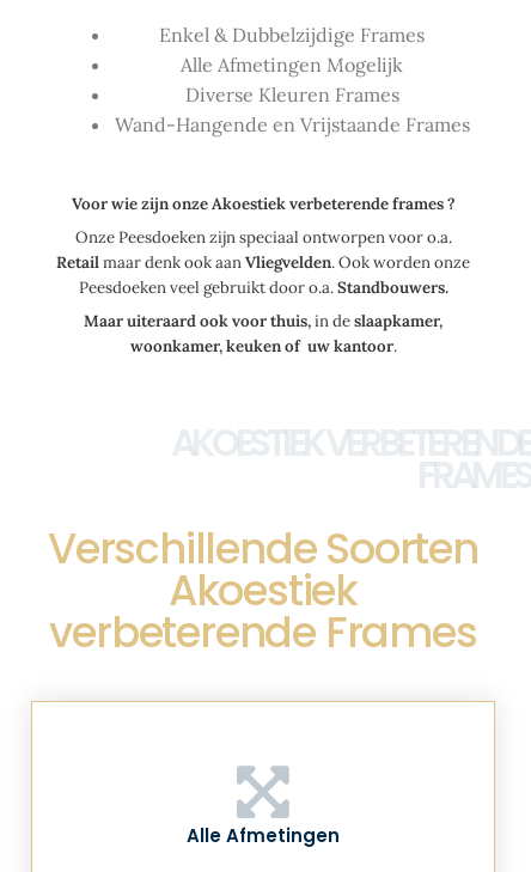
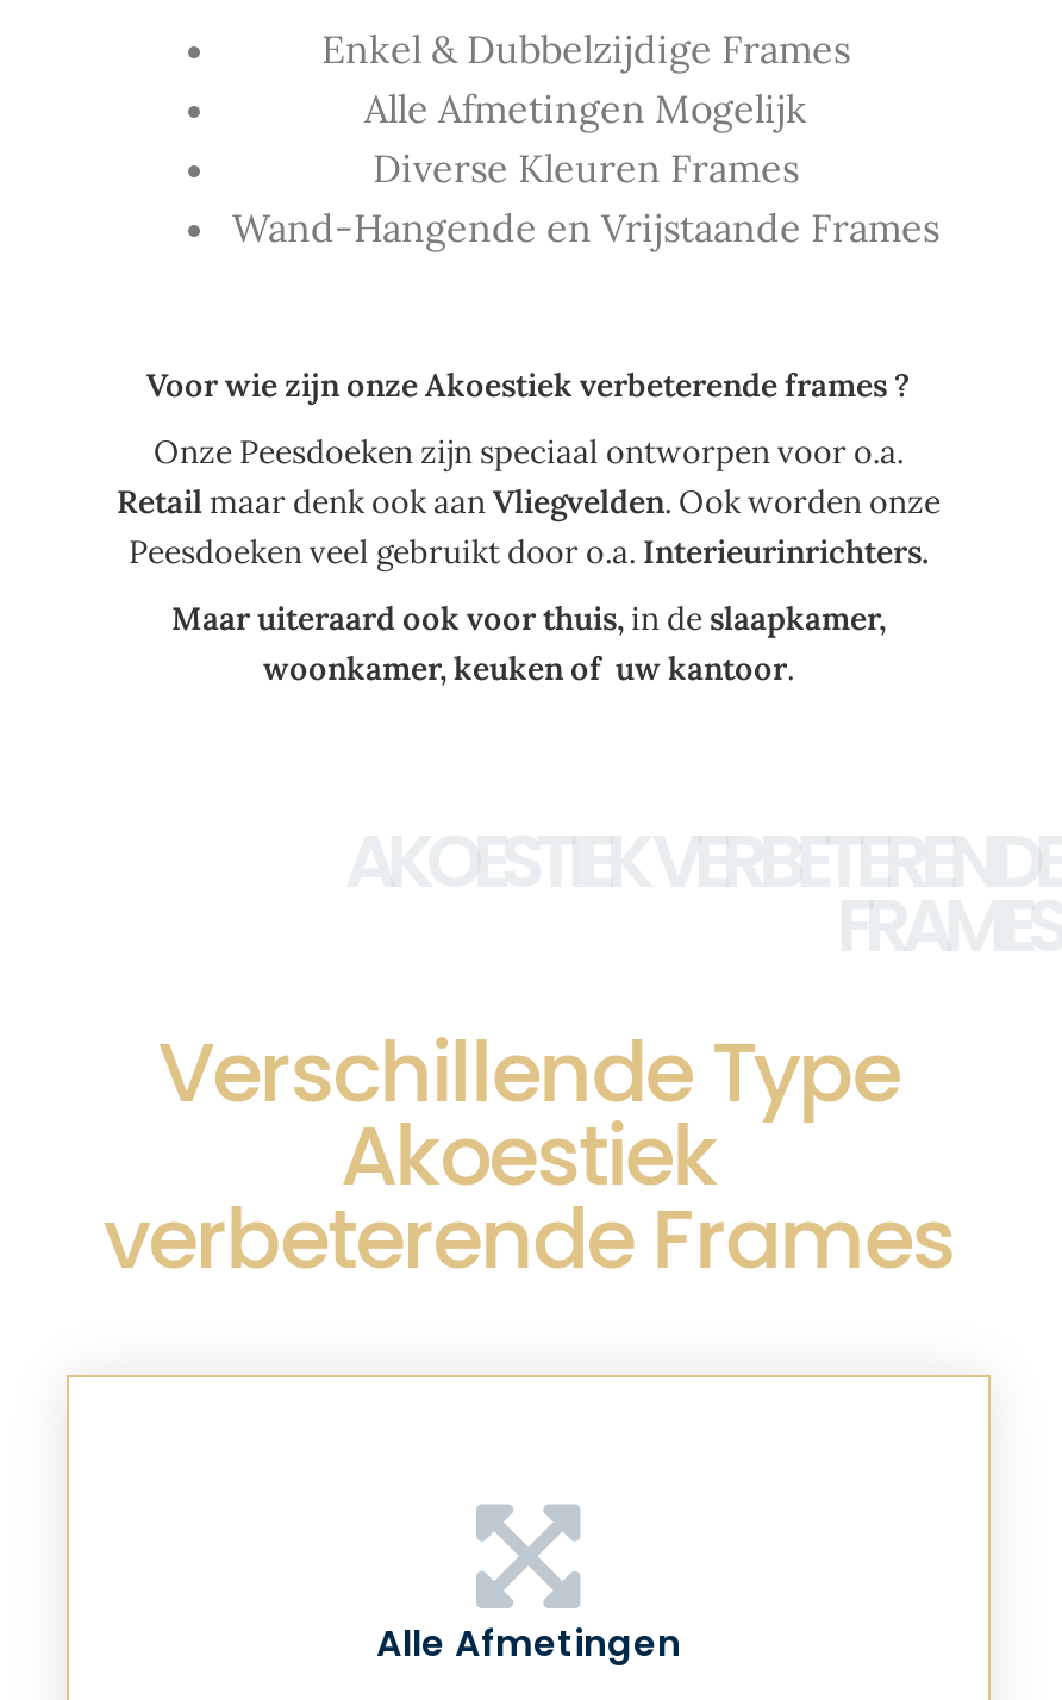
[78,277,448,298] Peesdoeken veel gebruikt door o.a. Standbouwers. -> [129,532,929,572] Peesdoeken veel gebruikt door o.a. Interieurinrichters.
[48,519,478,578] Verschillende Soorten -> [158,1014,899,1130] Verschillende Type

